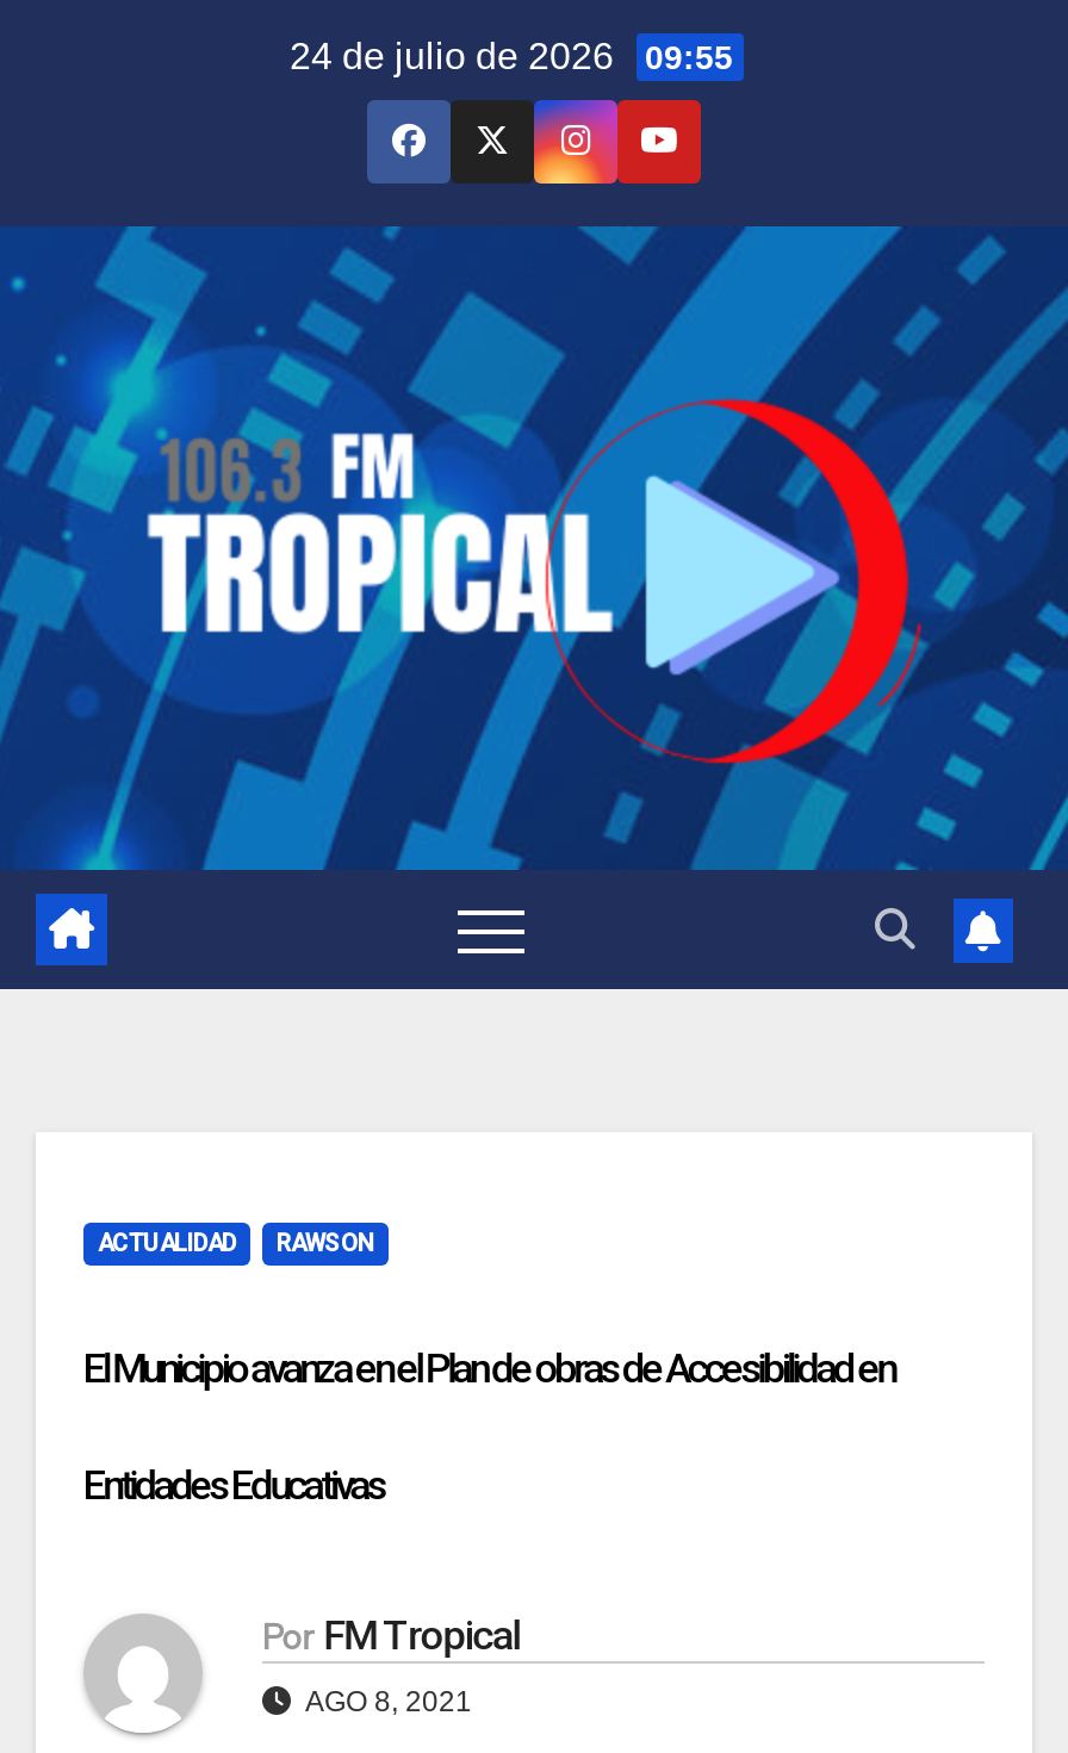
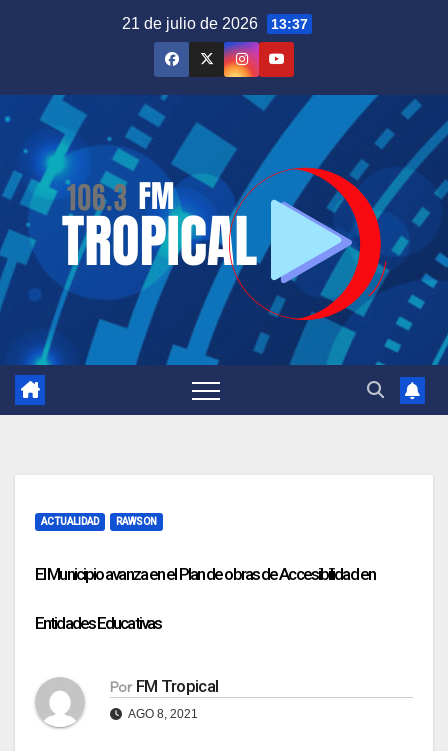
[290,36,733,76] 24 de julio de 2026 09:55 -> [121,15,307,32] 21 de julio de 2026 13:37

